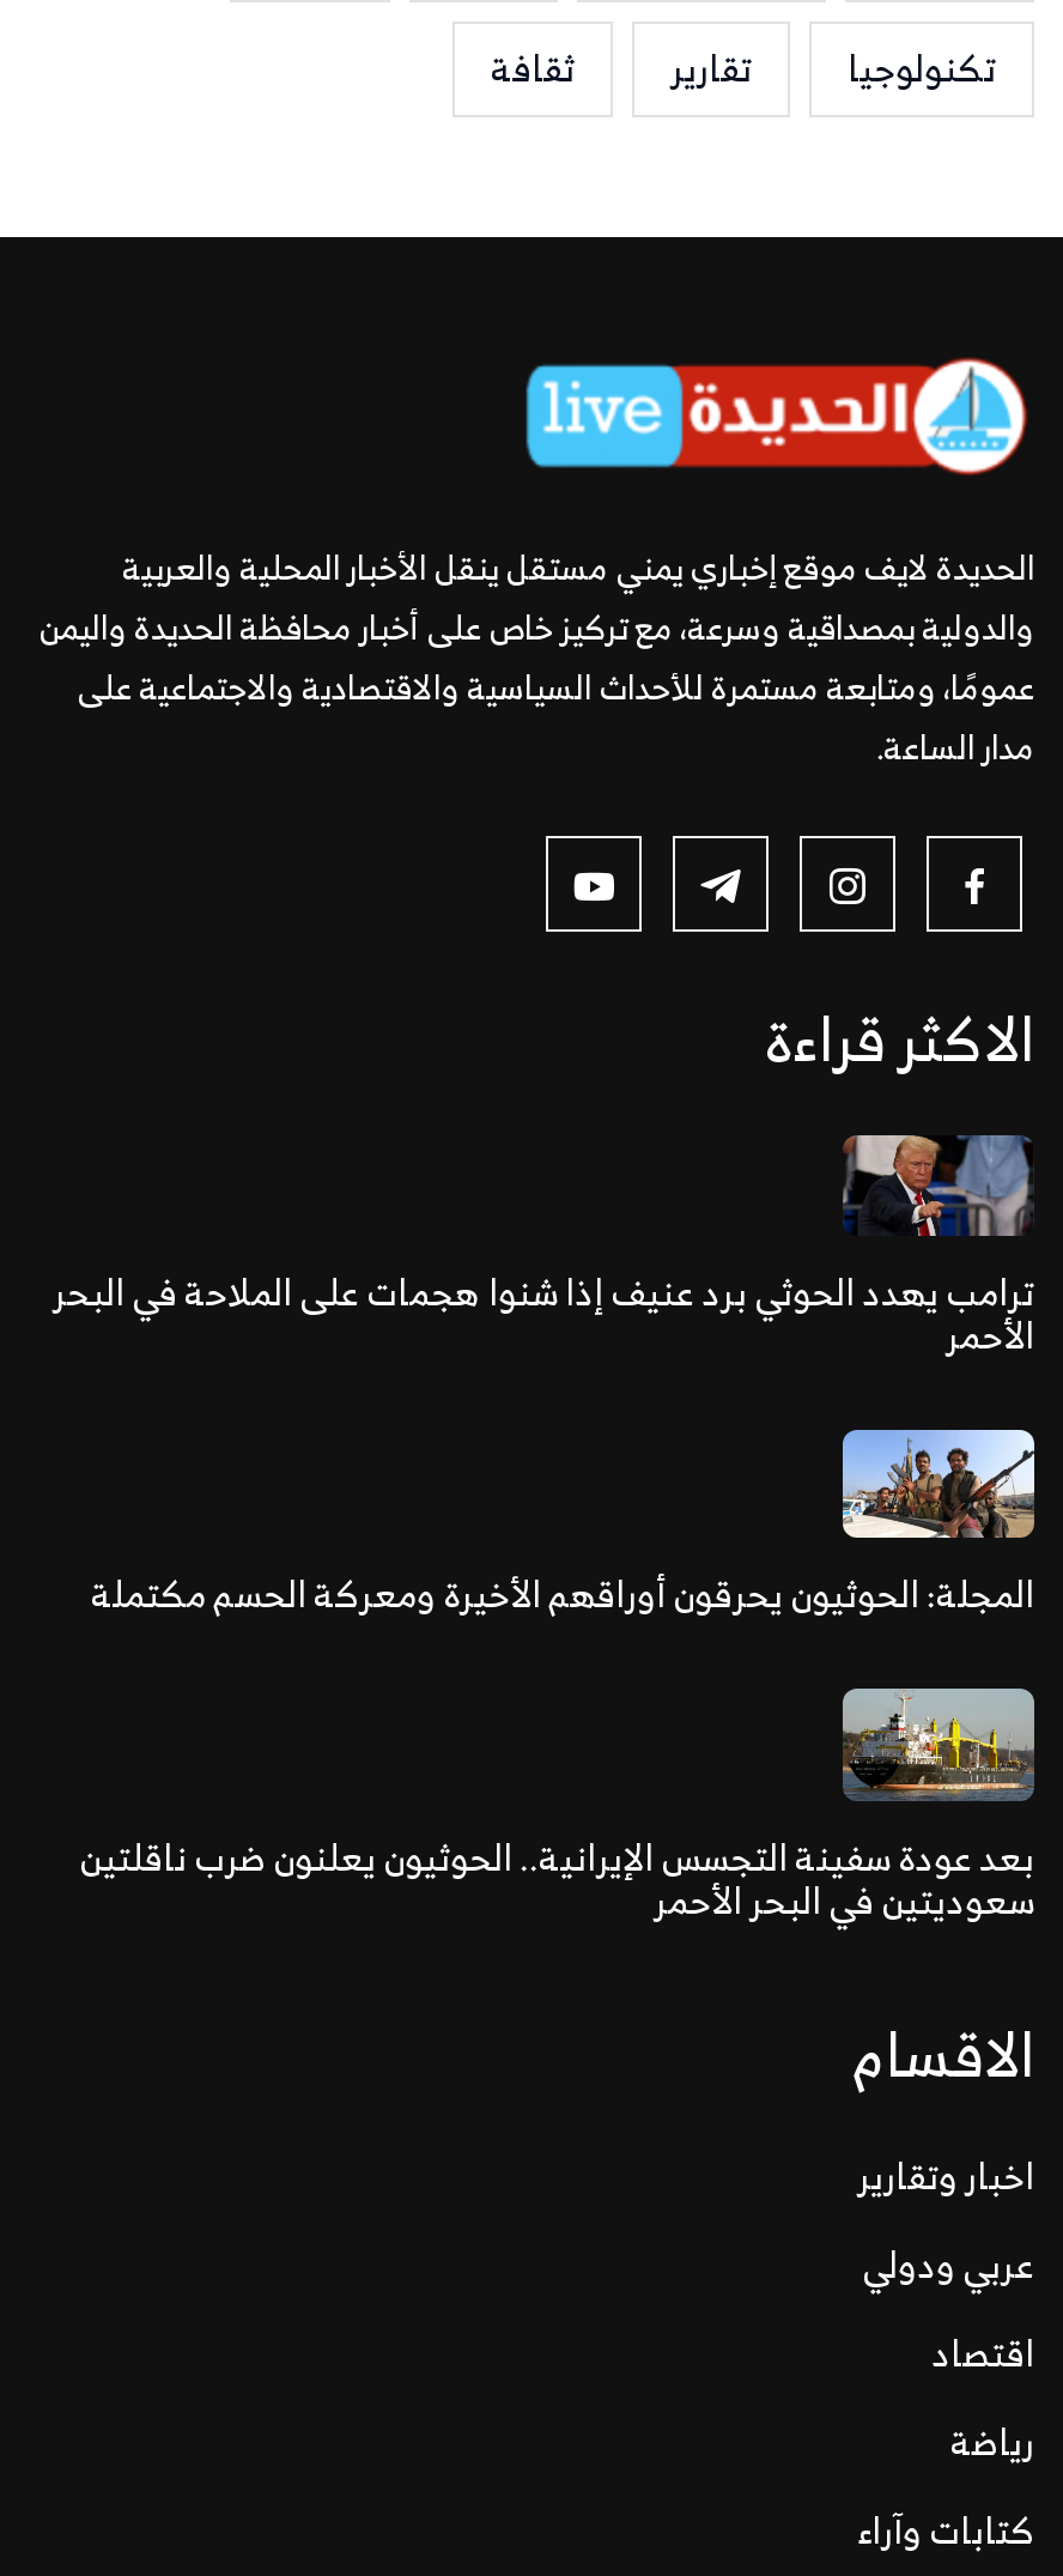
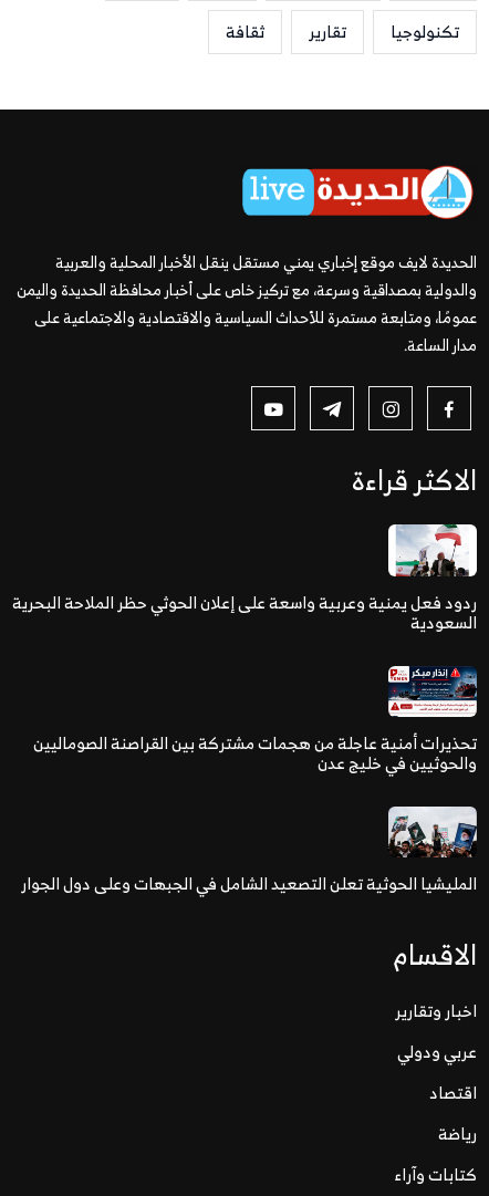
[53,1133,1034,1369] [image] | ترامب يهدد الحوثي برد عنيف إذا شنوا هجمات على الملاحة في البحر | الأحمر -> [12,523,478,637] [image] | ردود فعل يمنية وعربية واسعة على إعلان الحوثي حظر الملاحة البحرية | السعودية
[91,1428,1037,1627] [image] | المجلة: الحوثيون يحرقون أوراقهم الأخيرة ومعركة الحسم مكتملة -> [33,665,478,778] [image] | تحذيرات أمنية عاجلة من هجمات مشتركة بين القراصنة الصوماليين | والحوثيين في خليج عدن
[79,1701,1037,1932] [image] | بعد عودة سفينة التجسس الإيرانية.. الحوثيون يعلنون ضرب ناقلتين | سعوديتين في البحر الأحمر -> [21,786,477,898] [image] | المليشيا الحوثية تعلن التصعيد الشامل في الجبهات وعلى دول الجوار

